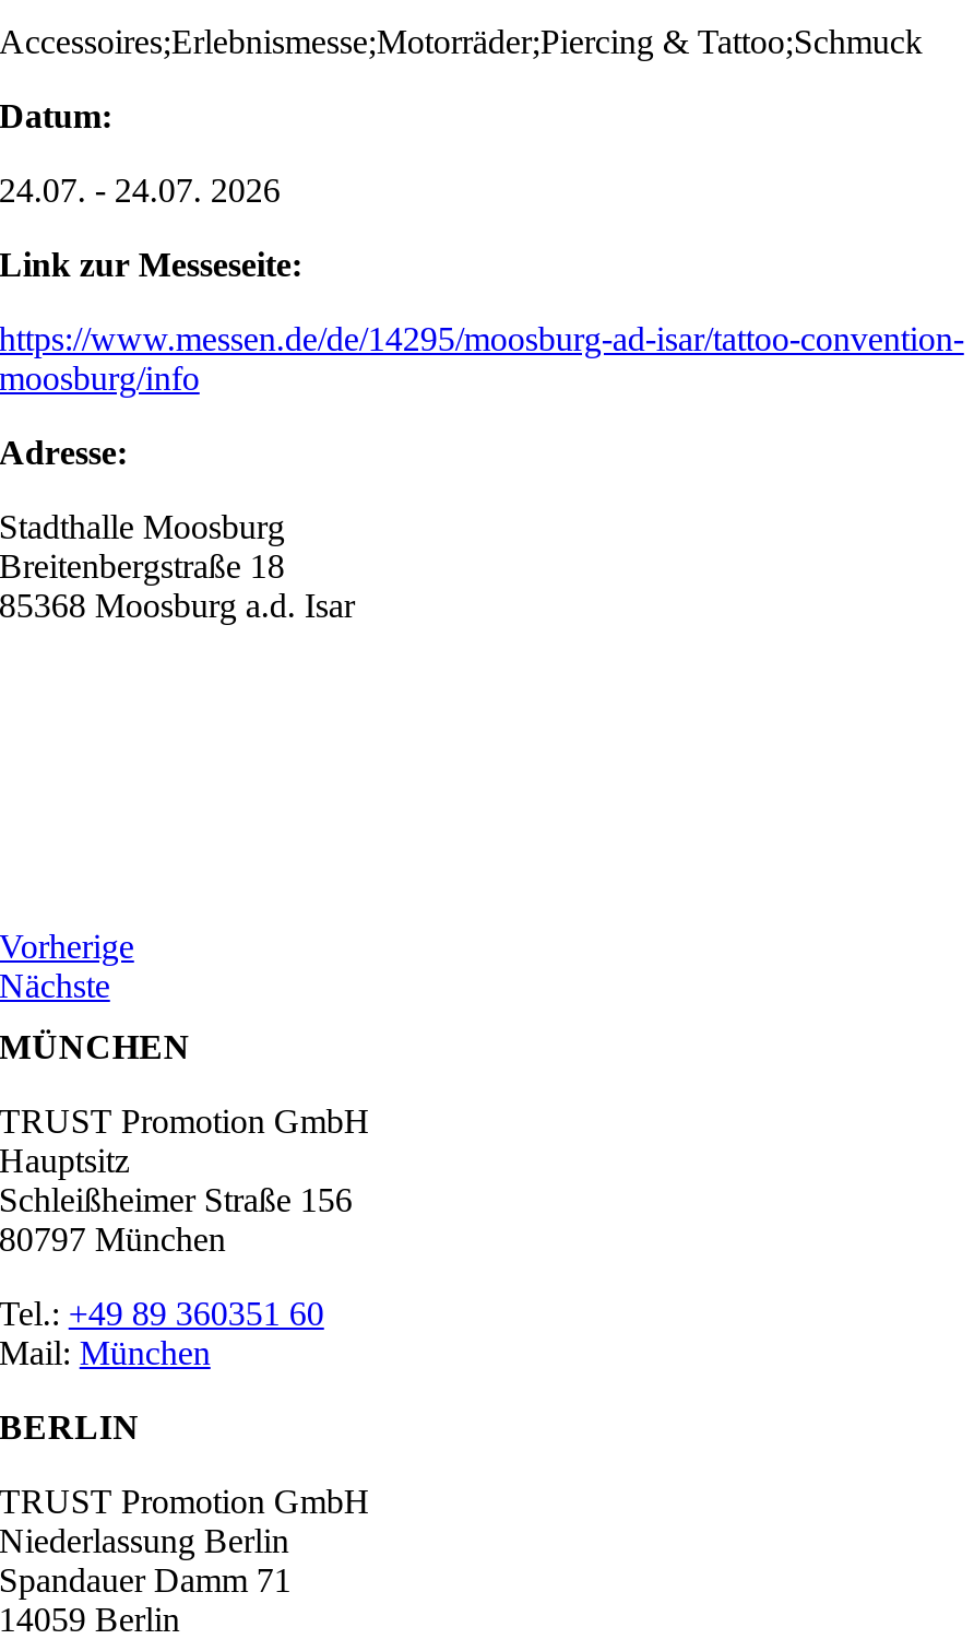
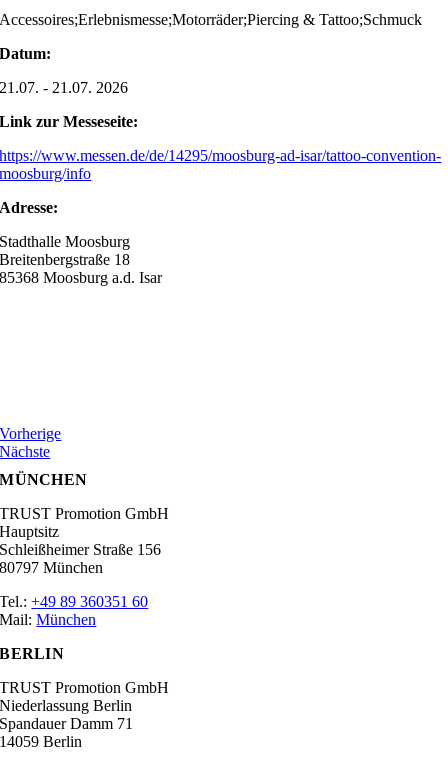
[0,172,280,209] 24.07. - 24.07. 2026 -> [0,79,128,96] 21.07. - 21.07. 2026

